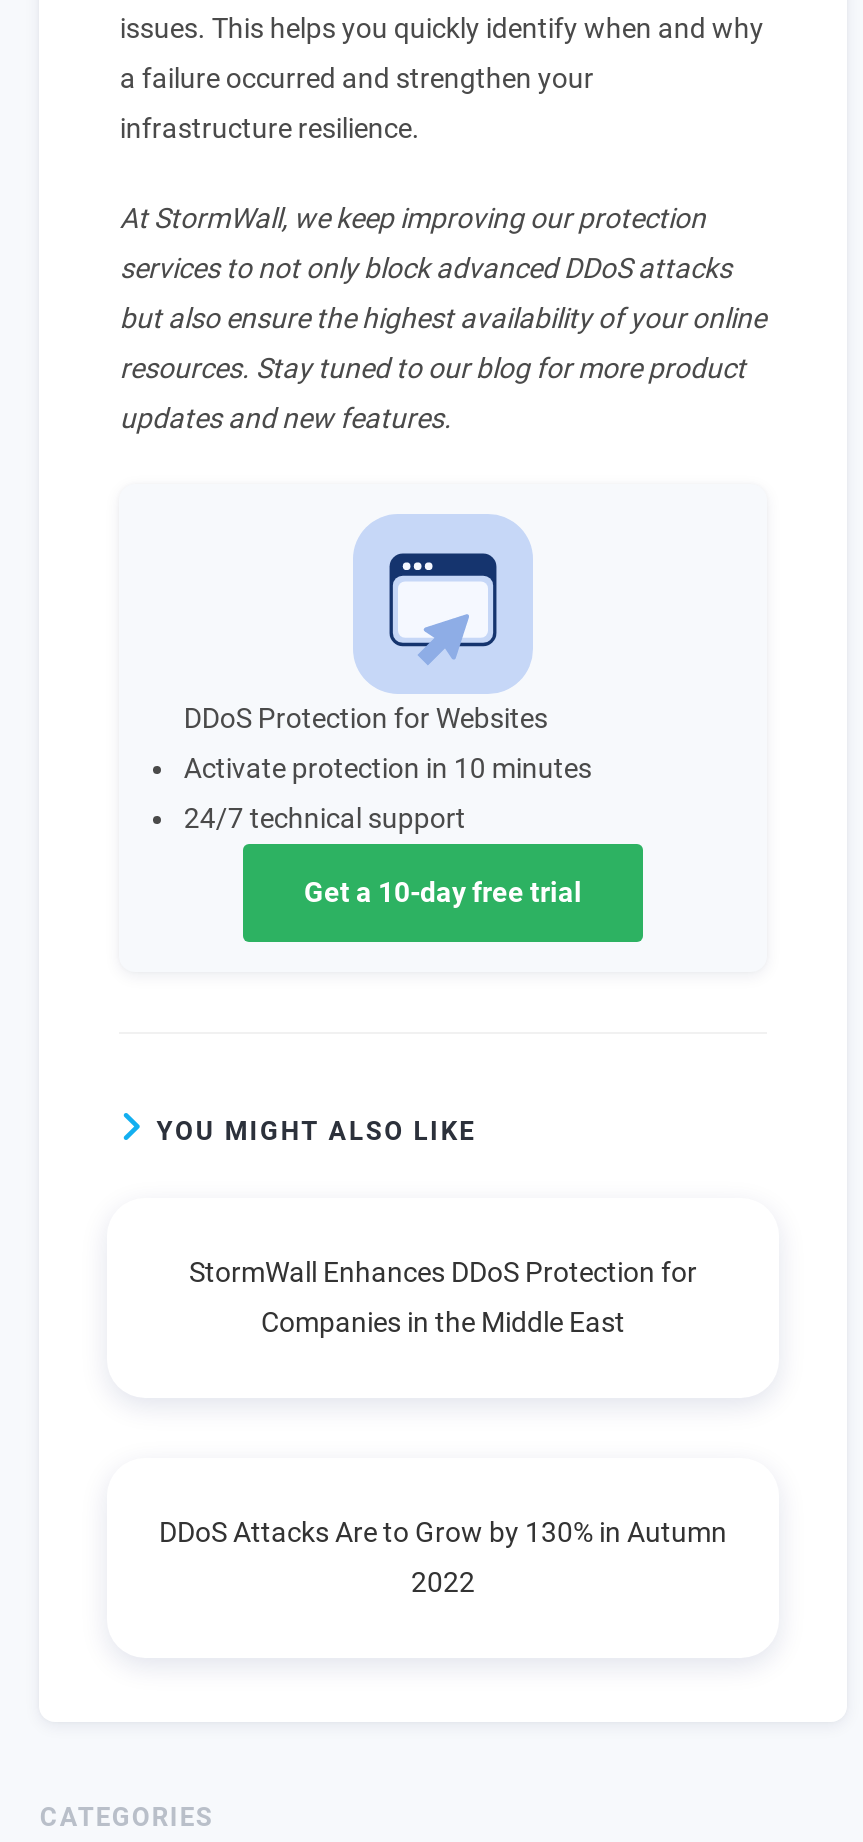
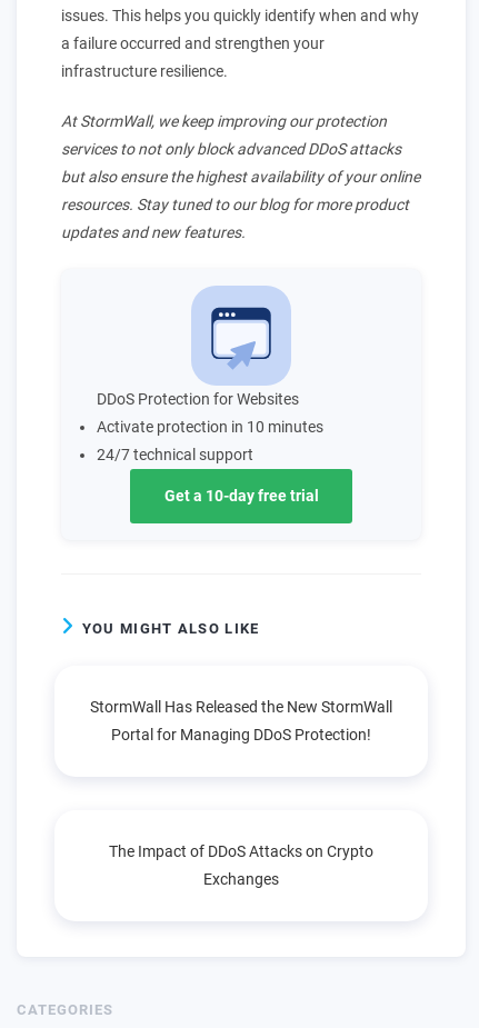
[189,1256,697,1288] StormWall Enhances DDoS Protection for -> [90,698,392,715] StormWall Has Released the New StormWall
[261,1306,625,1338] Companies in the Middle East -> [111,725,371,743] Portal for Managing DDoS Protection!
[159,1516,727,1548] DDoS Attacks Are to Grow by 130% in Autumn -> [109,842,373,860] The Impact of DDoS Attacks on Crypto
[411,1566,475,1598] 2022 -> [203,870,279,888] Exchanges

